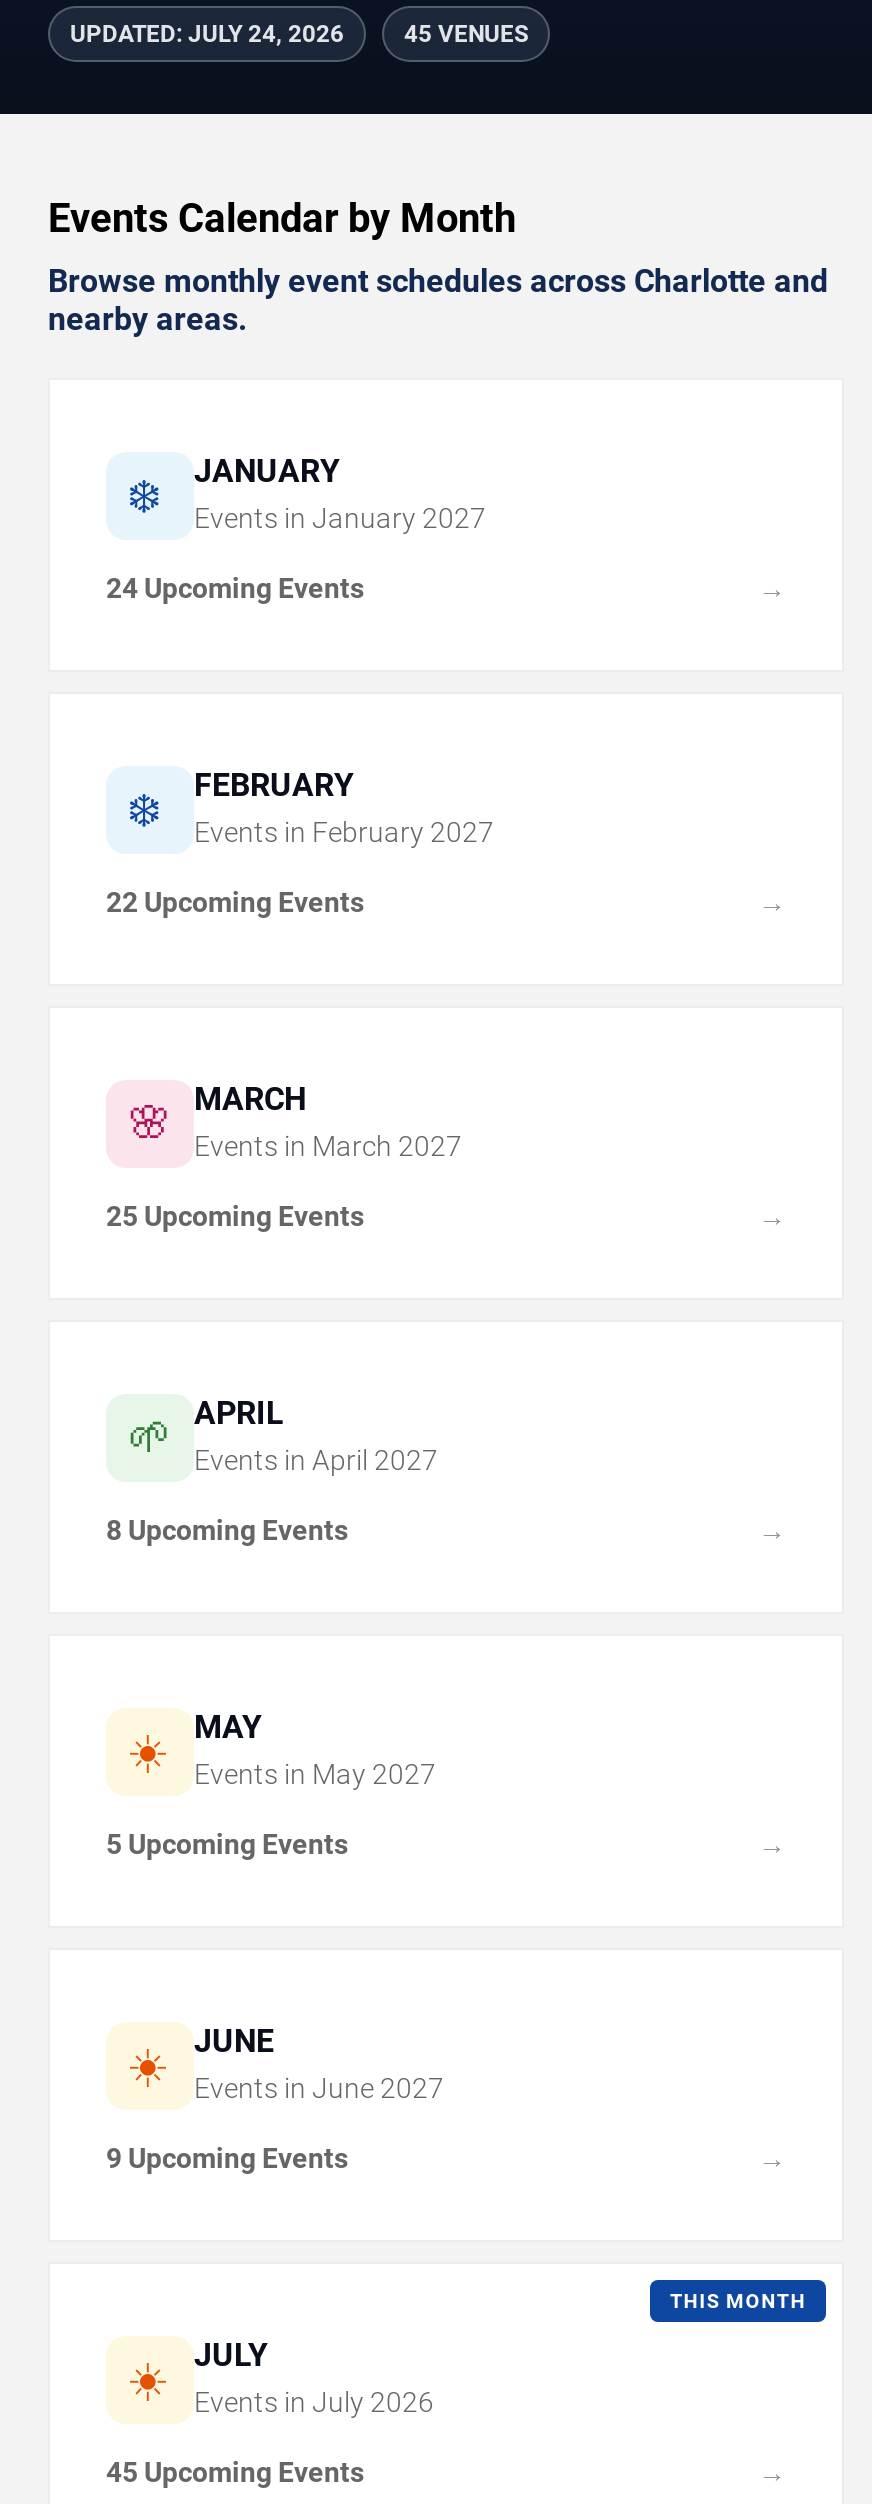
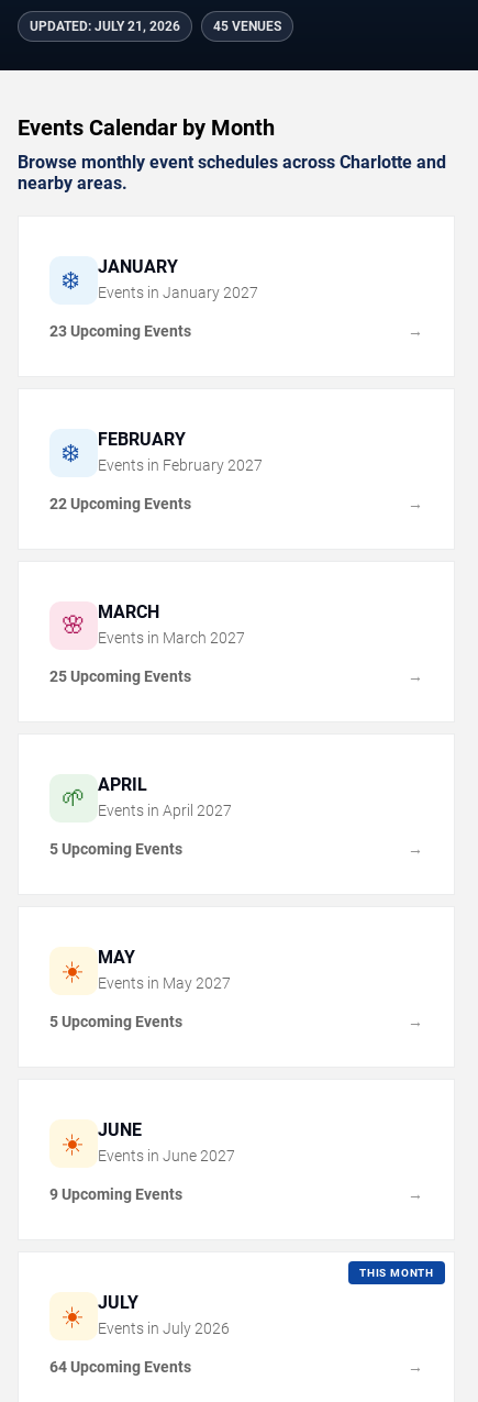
[70,19,344,47] UPDATED: JULY 24, 2026 -> [30,18,180,34] UPDATED: JULY 21, 2026
[106,571,364,603] 24 Upcoming Events -> [49,322,191,339] 23 Upcoming Events
[106,1513,348,1545] 8 Upcoming Events -> [49,840,182,857] 5 Upcoming Events
[106,2455,364,2487] 45 Upcoming Events -> [49,1357,191,1375] 64 Upcoming Events

